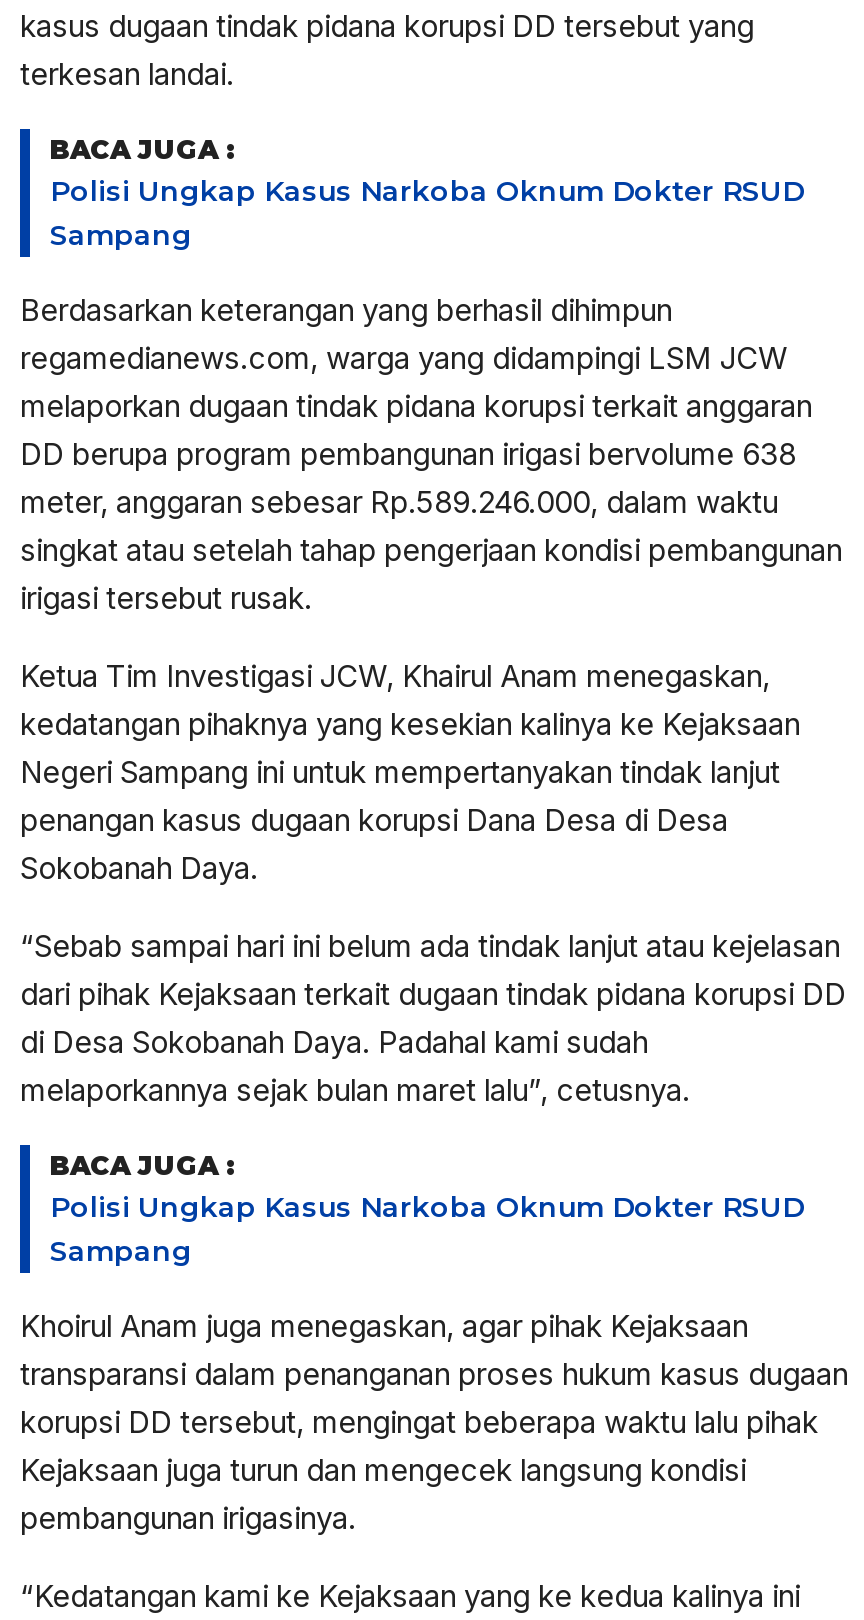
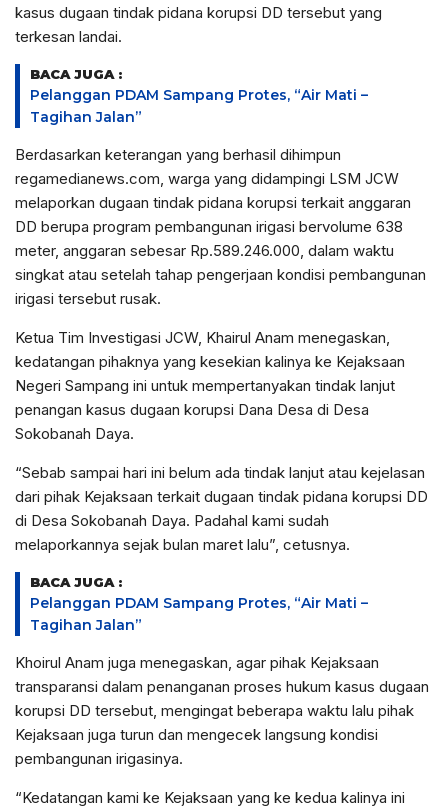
[50,173,804,253] Polisi Ungkap Kasus Narkoba Oknum Dokter RSUD | Sampang -> [30,86,368,126] Pelanggan PDAM Sampang Protes, “Air Mati – | Tagihan Jalan”
[50,1189,804,1269] Polisi Ungkap Kasus Narkoba Oknum Dokter RSUD | Sampang -> [30,594,368,634] Pelanggan PDAM Sampang Protes, “Air Mati – | Tagihan Jalan”

